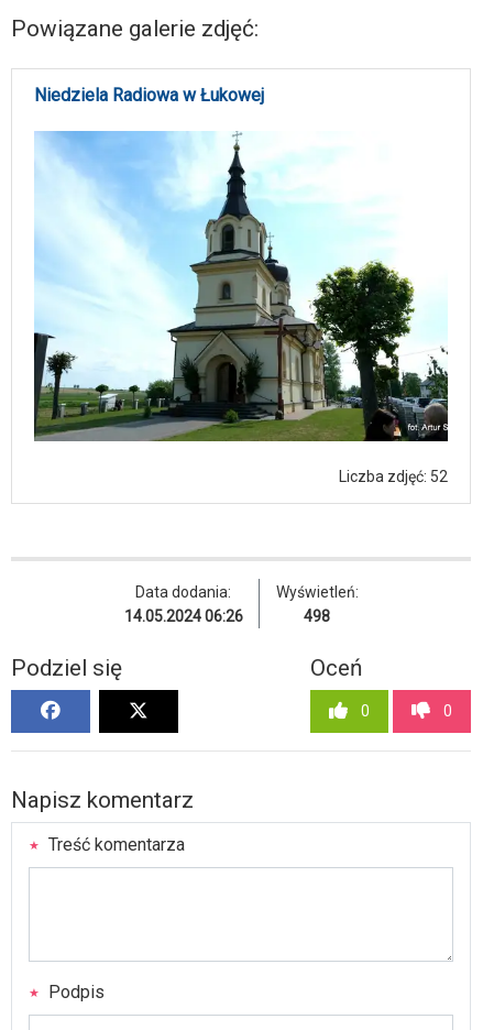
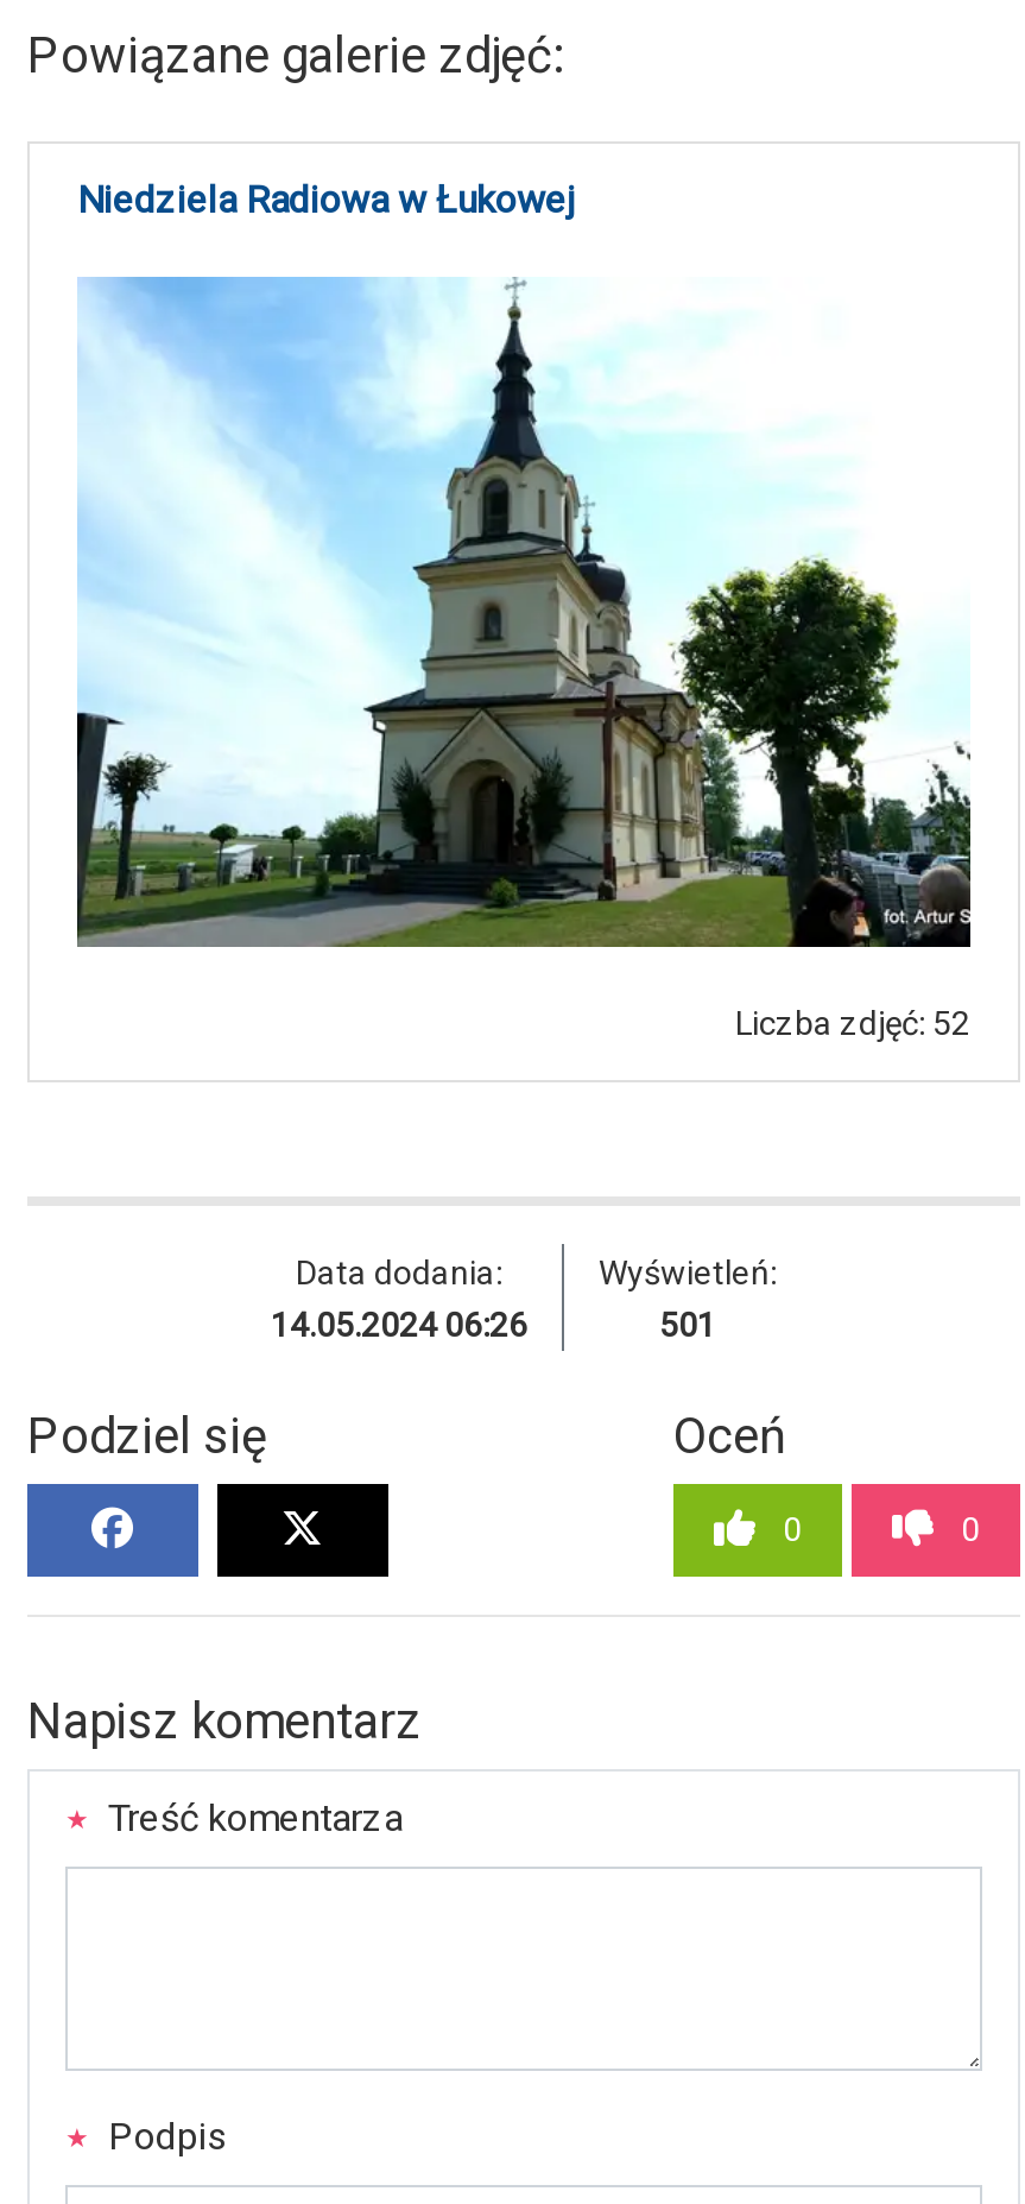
[304,608,330,625] 498 -> [659,1306,716,1344] 501

